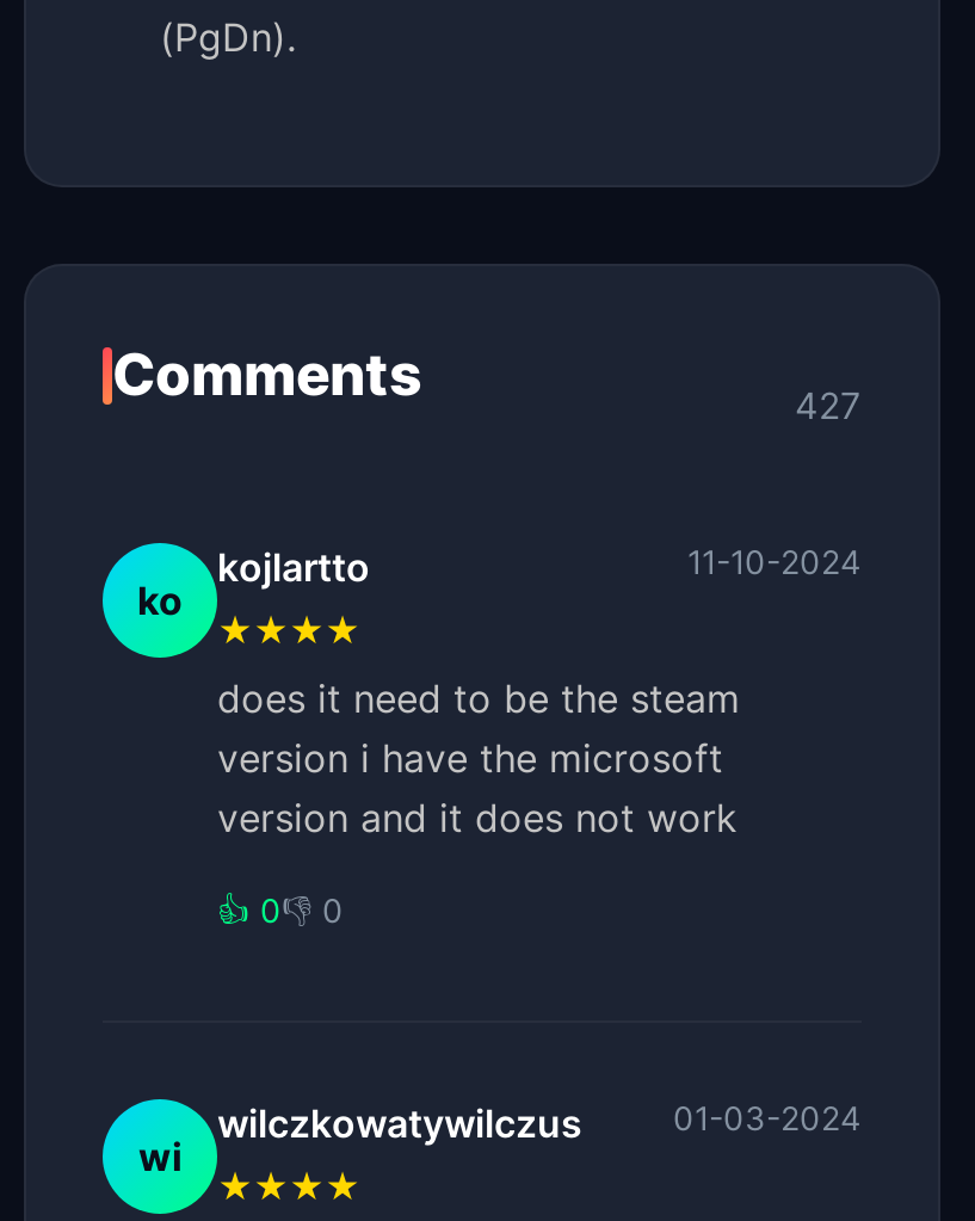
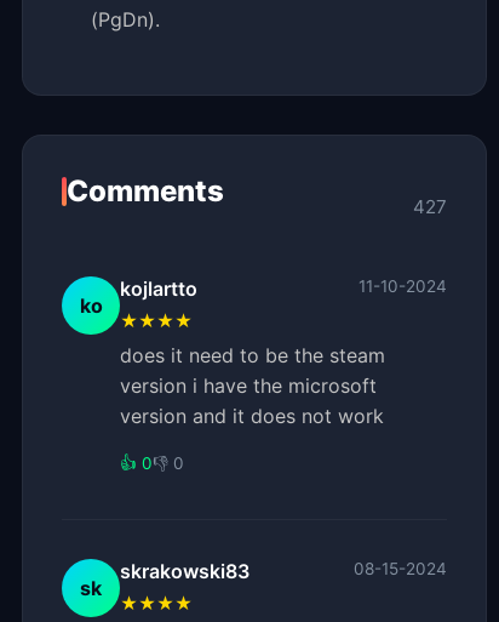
[217,1100,862,1147] wilczkowatywilczus | 01-03-2024 -> [120,559,447,583] skrakowski83 | 08-15-2024
[138,1133,181,1181] wi -> [80,576,102,600] sk

